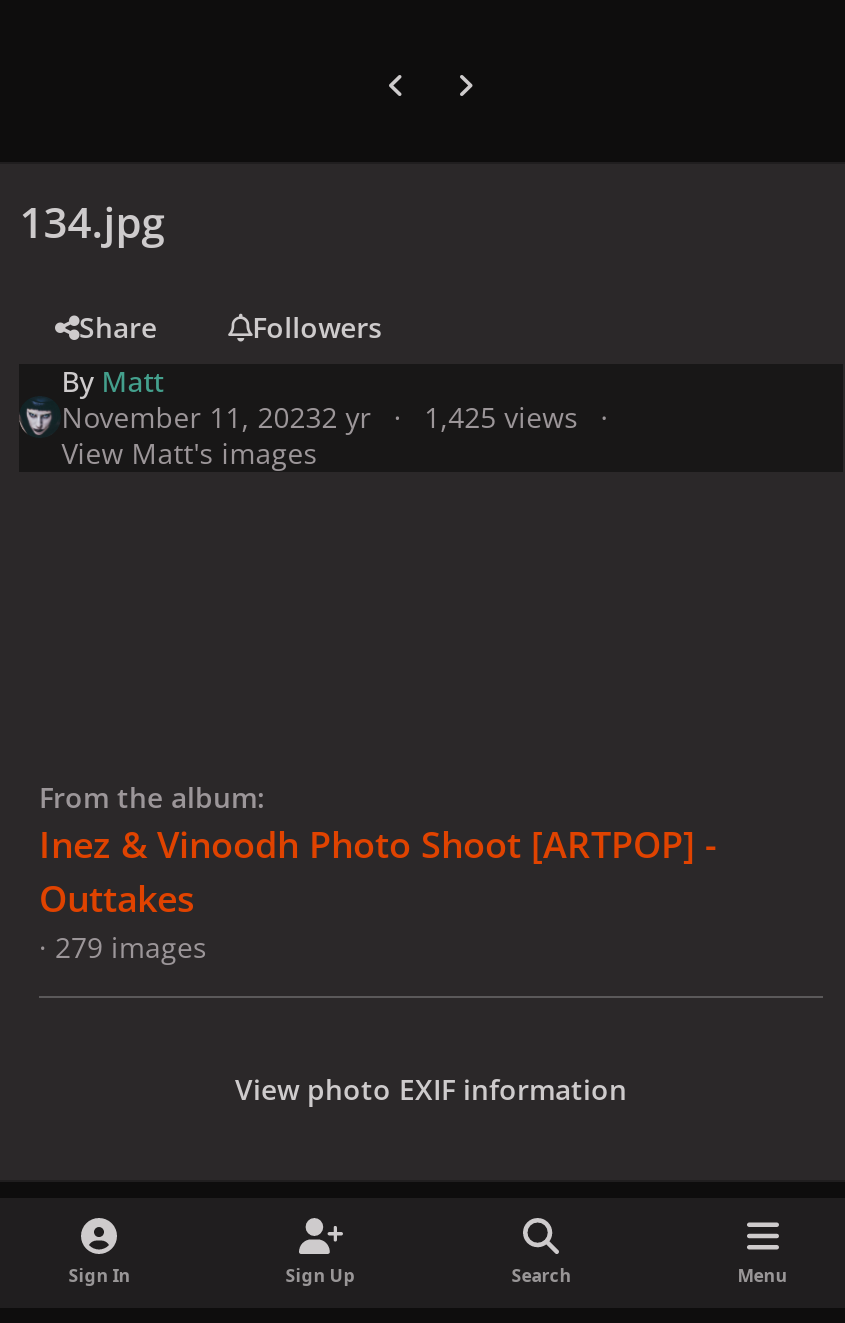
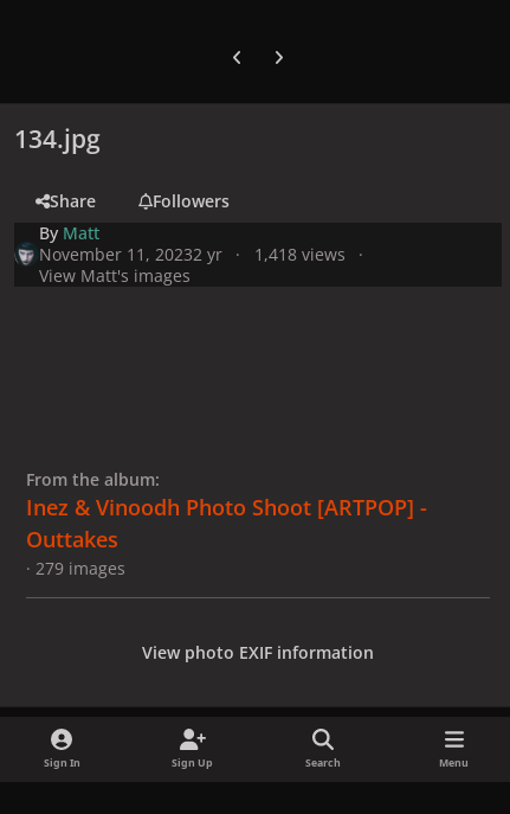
[61,397,578,435] November 11, 20232 yr 1,425 views -> [39,242,345,265] November 11, 20232 yr 1,418 views

